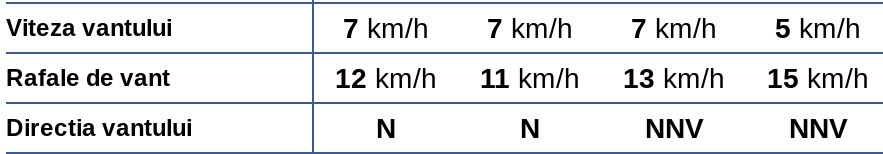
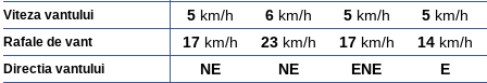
[343,12,429,44] 7 km/h -> [186,6,233,24] 5 km/h
[487,12,573,44] 7 km/h -> [265,6,311,24] 6 km/h
[631,12,717,44] 7 km/h -> [343,6,390,24] 5 km/h
[335,62,437,94] 12 km/h -> [182,33,238,51] 17 km/h
[480,62,580,94] 11 km/h -> [260,33,316,51] 23 km/h
[623,62,725,94] 13 km/h -> [339,33,394,51] 17 km/h
[767,62,869,94] 15 km/h -> [417,33,472,51] 14 km/h
[376,112,847,144] N | N | NNV | NNV -> [199,60,449,78] NE | NE | ENE | E

